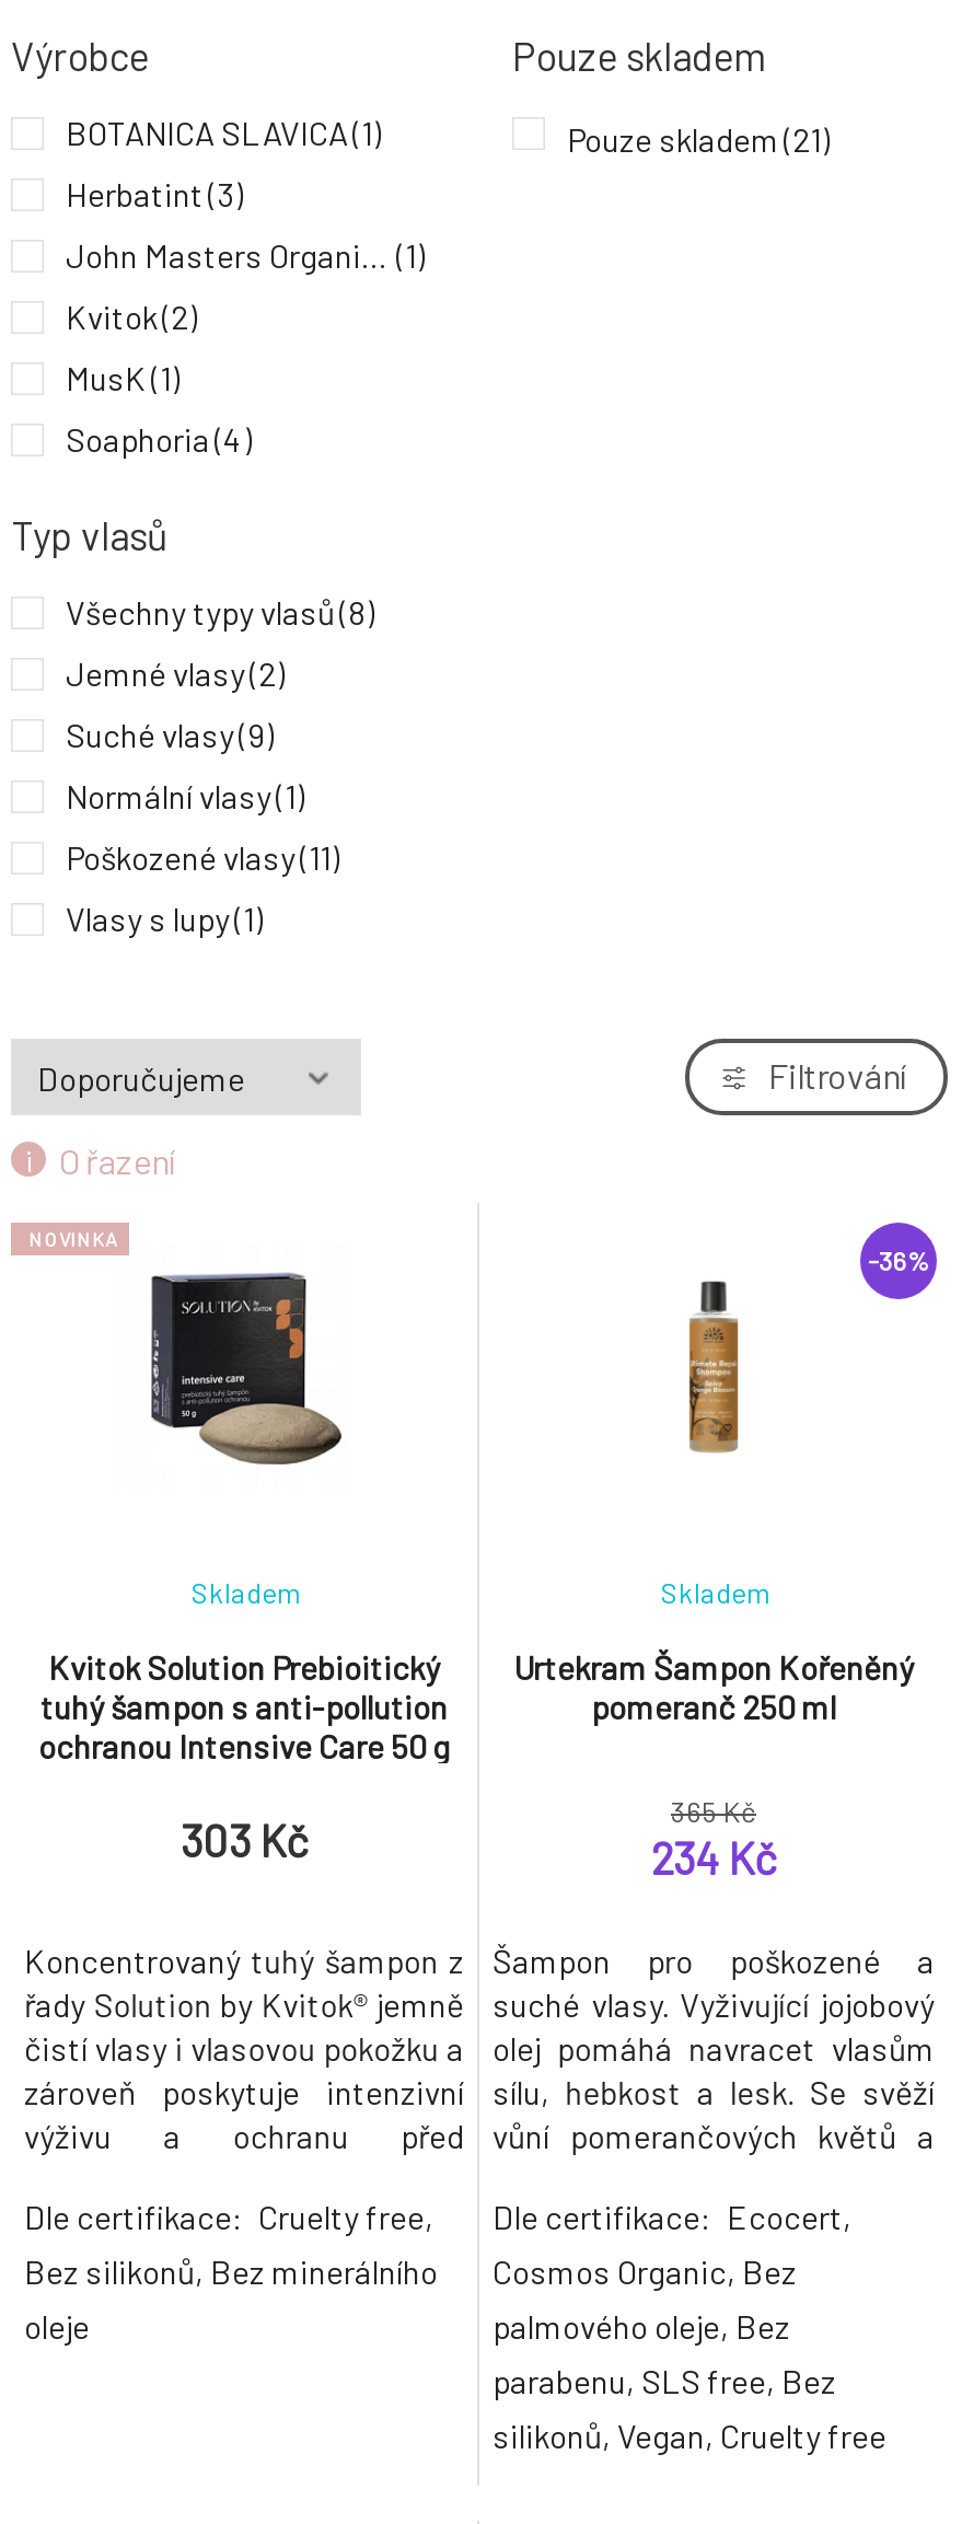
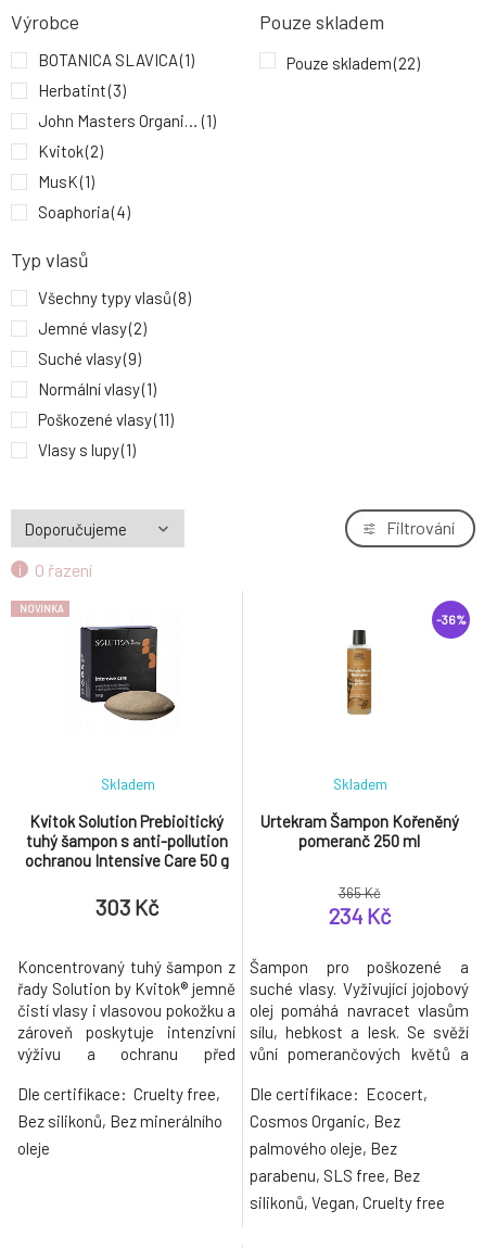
[567,119,830,159] Pouze skladem (21) -> [286,53,420,73] Pouze skladem (22)

